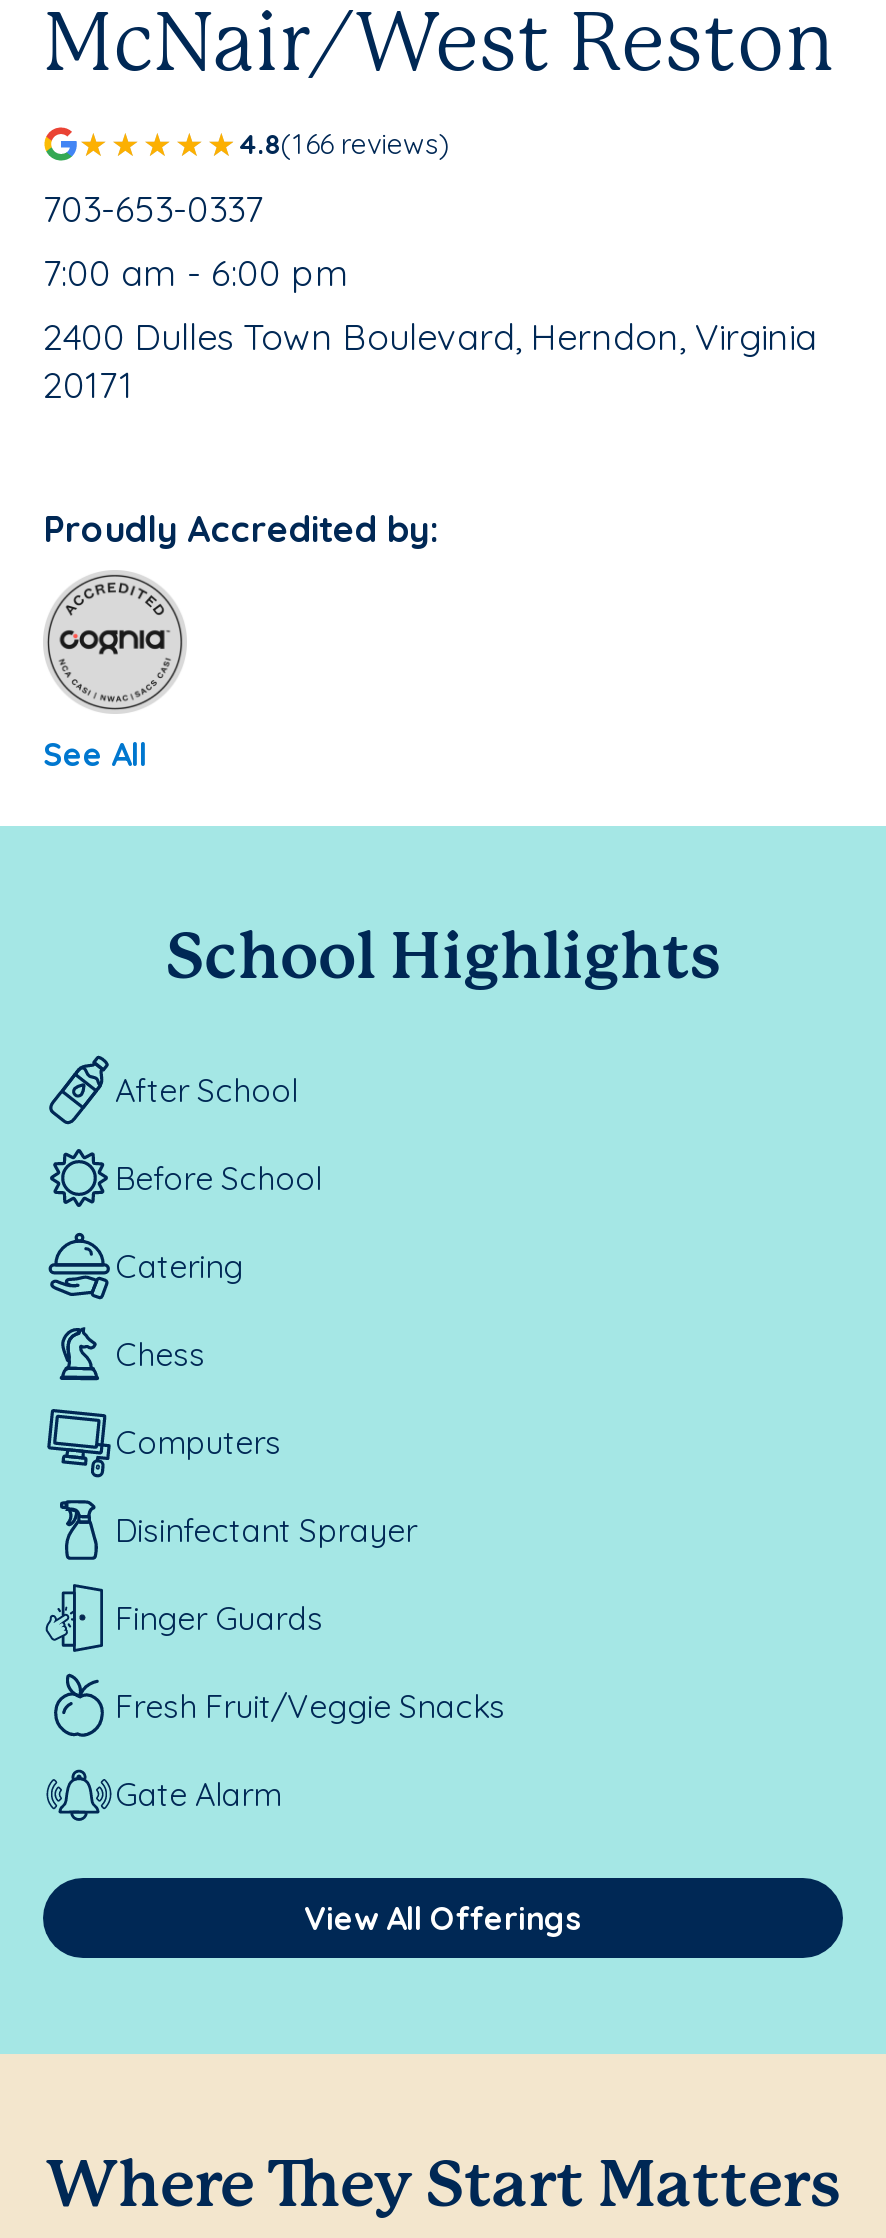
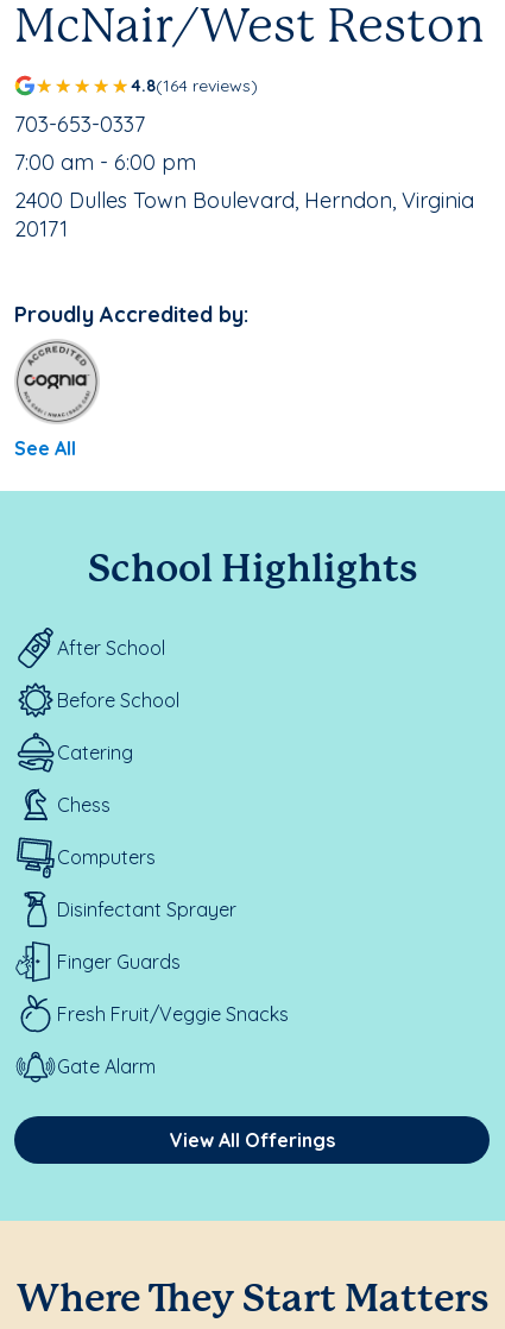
[239,126,451,162] 4.8(166 reviews) -> [131,75,258,96] 4.8(164 reviews)

